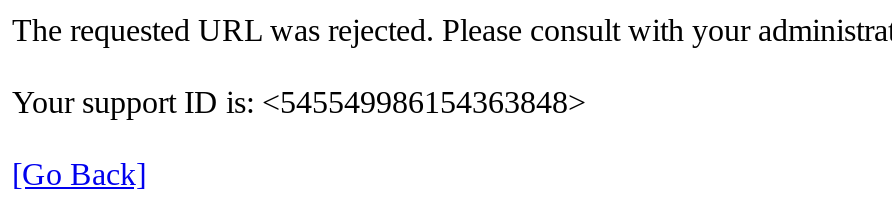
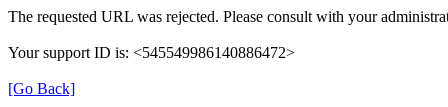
[12,85,586,119] Your support ID is: <545549986154363848> -> [8,44,295,61] Your support ID is: <545549986140886472>

